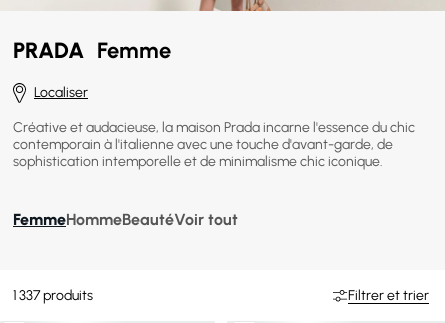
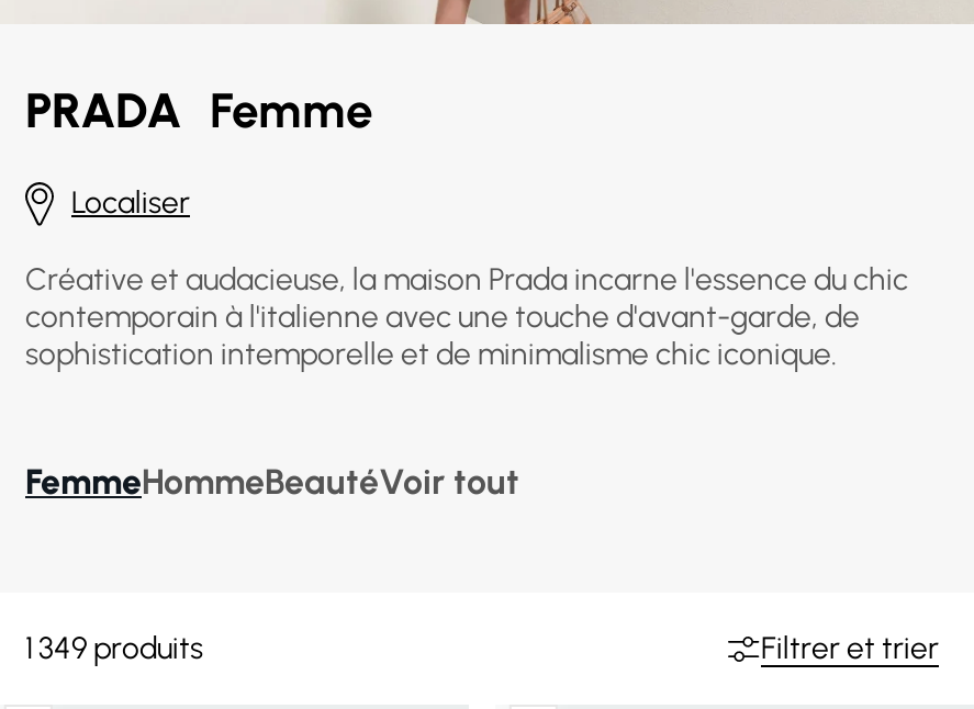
[13,287,93,304] 1 337 produits -> [25,630,203,668] 1 349 produits

